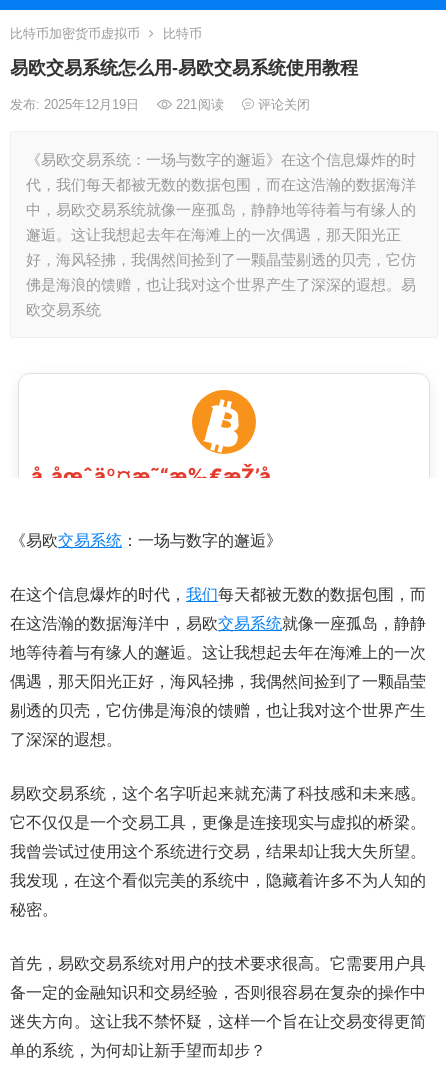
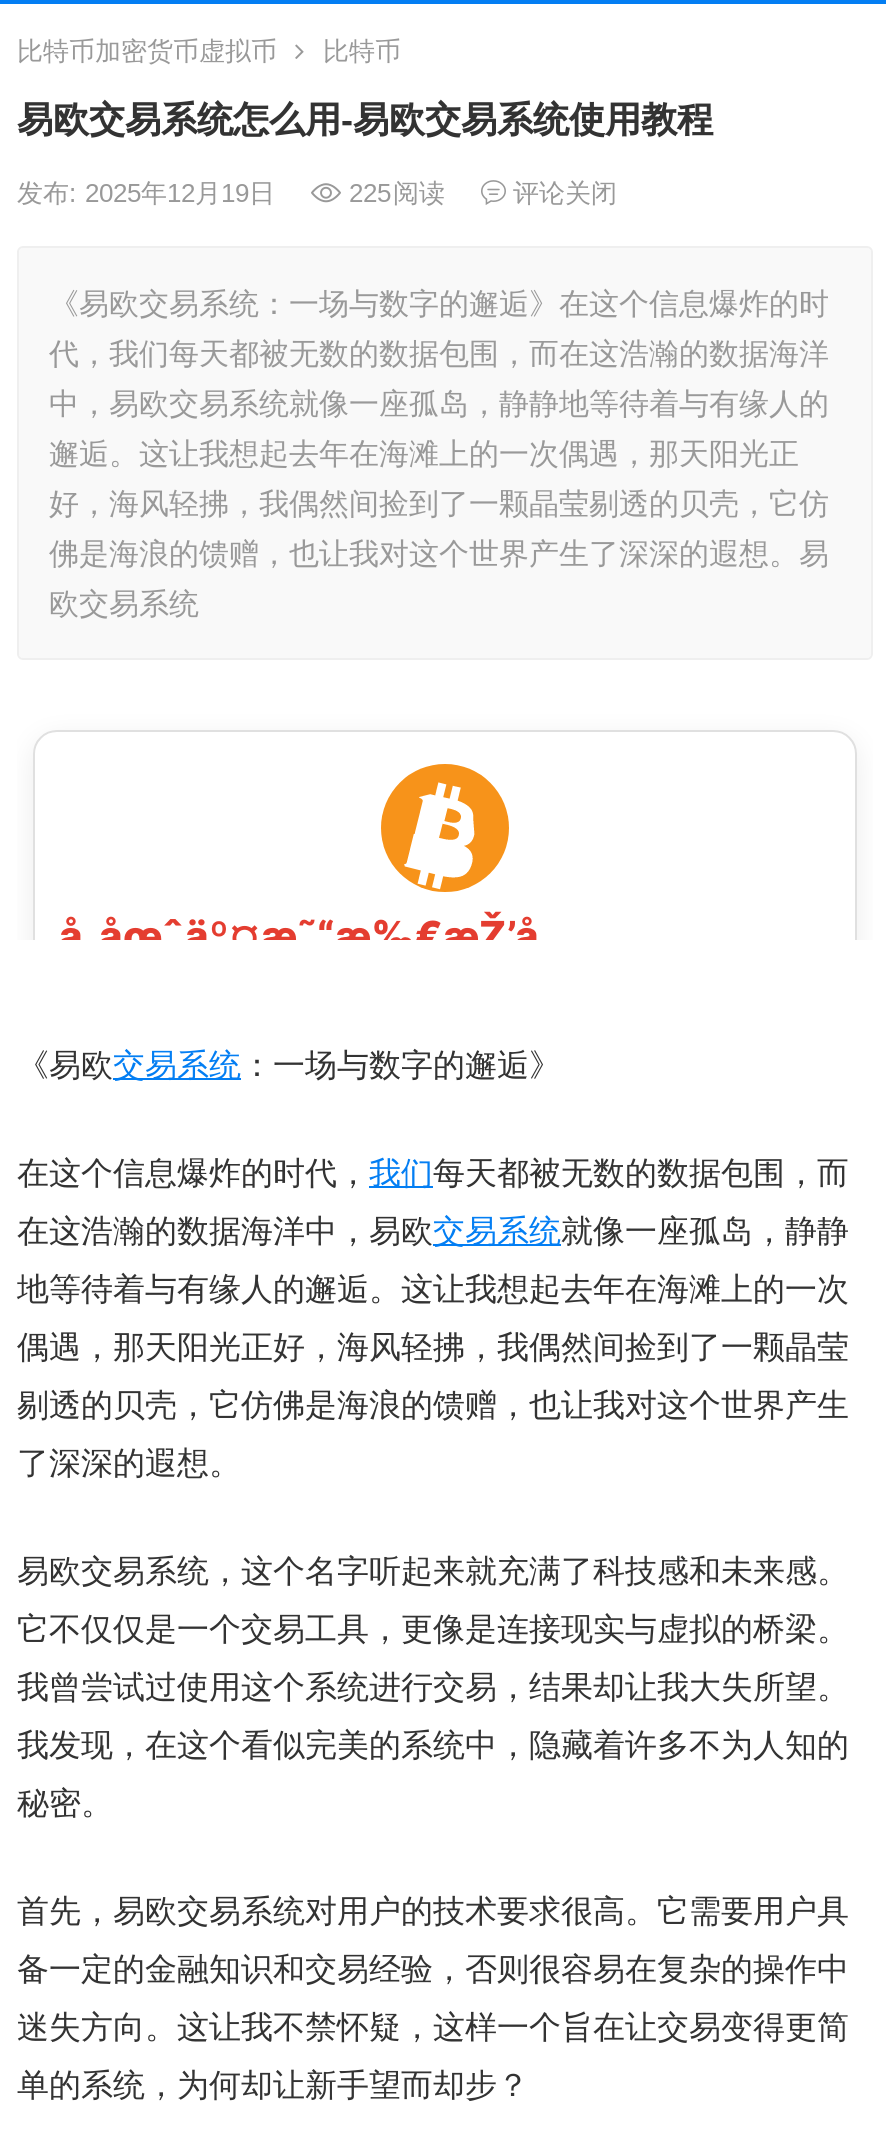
[10,97,310,112] 发布: 2025年12月19日 221阅读 评论关闭 -> [17,178,617,208] 发布: 2025年12月19日 225阅读 评论关闭

